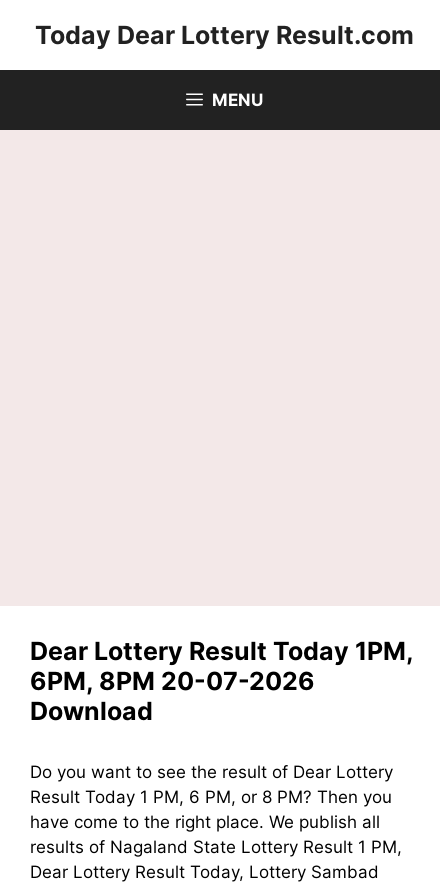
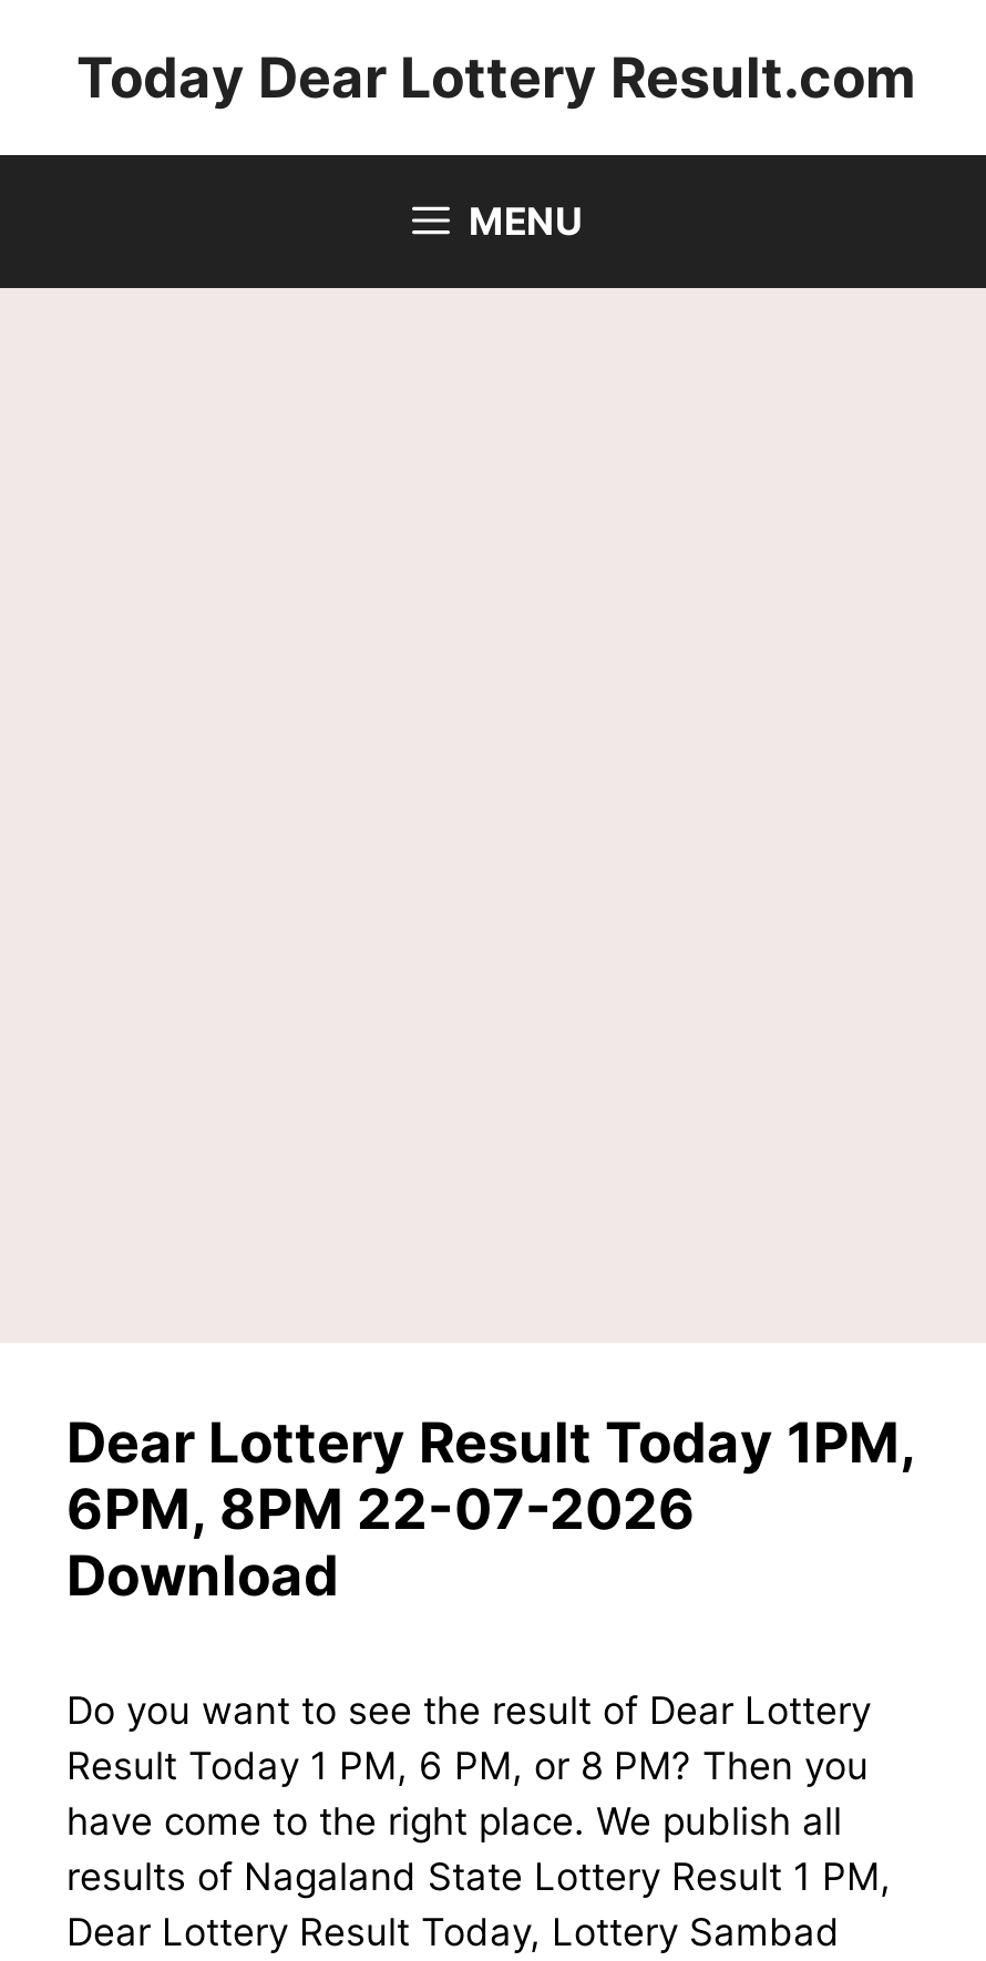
[30,666,315,696] 6PM, 8PM 20-07-2026 -> [66,1476,696,1542] 6PM, 8PM 22-07-2026

